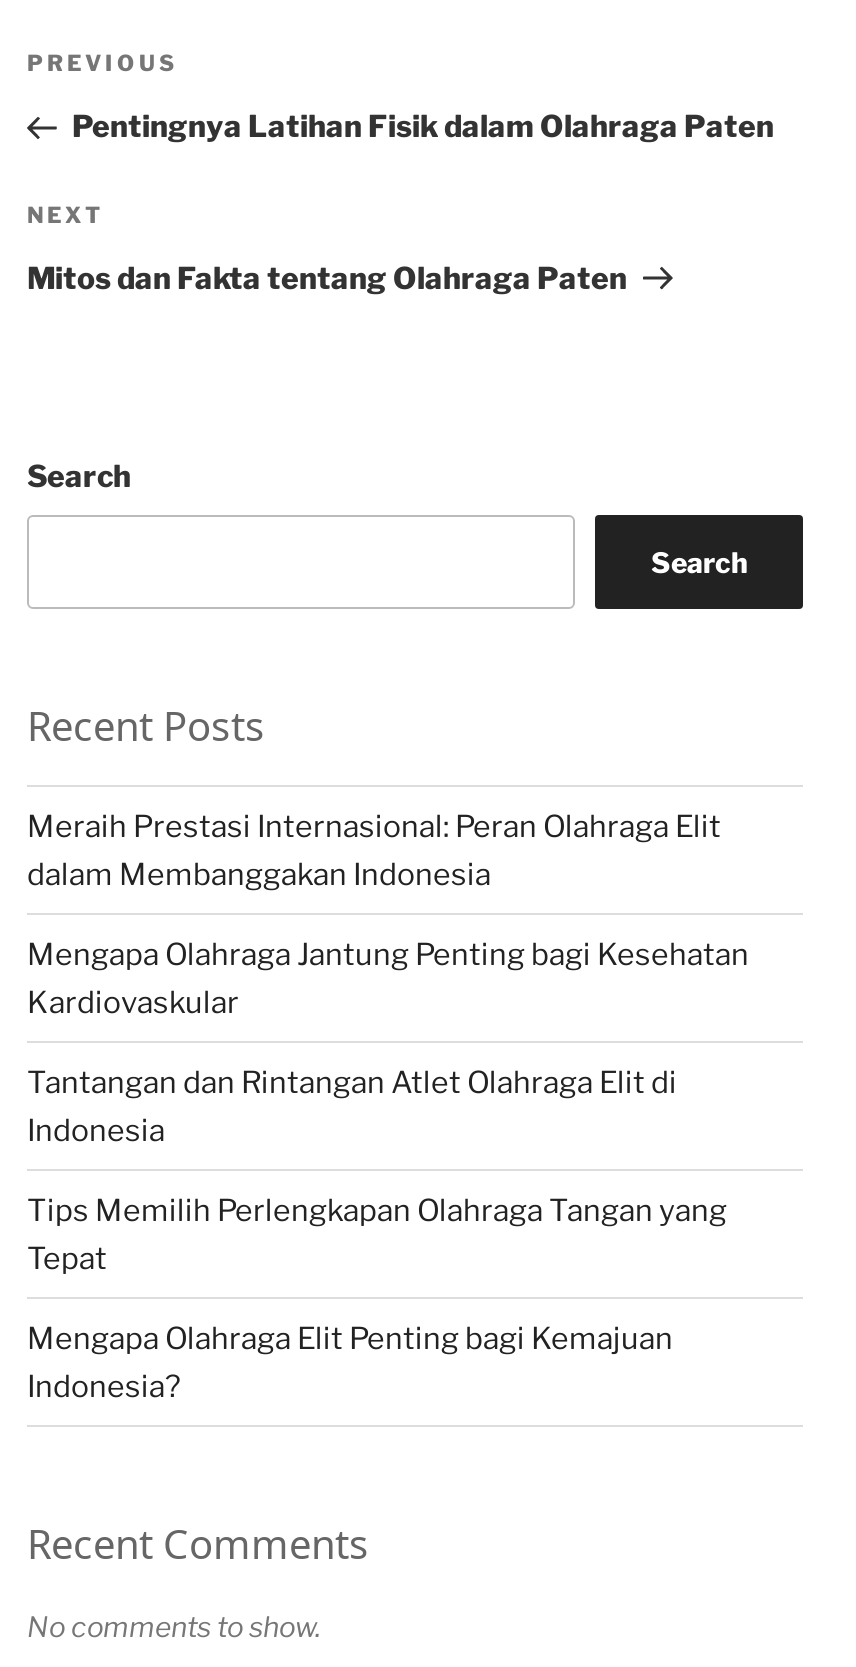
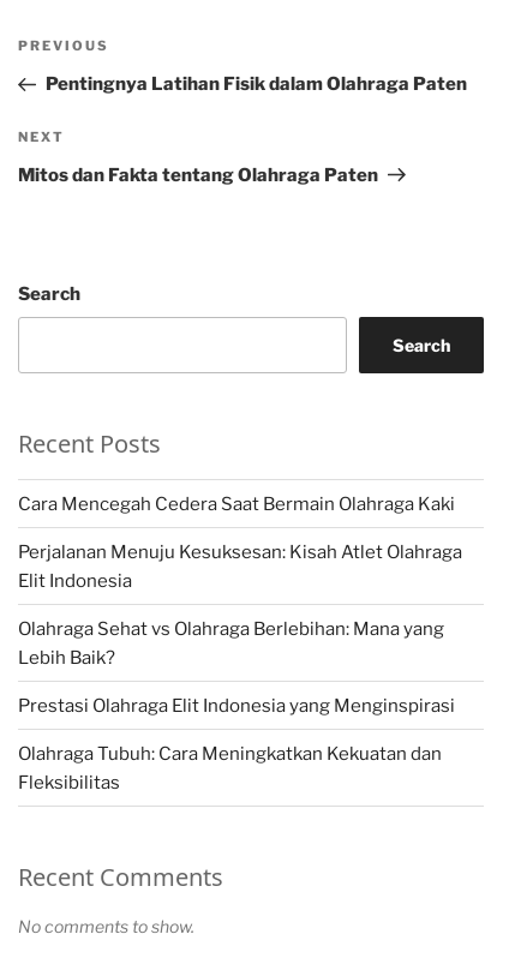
[27,809,721,893] Meraih Prestasi Internasional: Peran Olahraga Elit | dalam Membanggakan Indonesia -> [18,493,455,515] Cara Mencegah Cedera Saat Bermain Olahraga Kaki
[27,937,749,1021] Mengapa Olahraga Jantung Penting bagi Kesehatan | Kardiovaskular -> [18,541,462,592] Perjalanan Menuju Kesuksesan: Kisah Atlet Olahraga | Elit Indonesia
[27,1065,677,1149] Tantangan dan Rintangan Atlet Olahraga Elit di | Indonesia -> [18,618,444,668] Olahraga Sehat vs Olahraga Berlebihan: Mana yang | Lebih Baik?
[27,1193,727,1277] Tips Memilih Perlengkapan Olahraga Tangan yang | Tepat -> [18,695,455,716] Prestasi Olahraga Elit Indonesia yang Menginspirasi
[27,1321,673,1405] Mengapa Olahraga Elit Penting bagi Kemajuan | Indonesia? -> [18,743,442,793] Olahraga Tubuh: Cara Meningkatkan Kekuatan dan | Fleksibilitas

